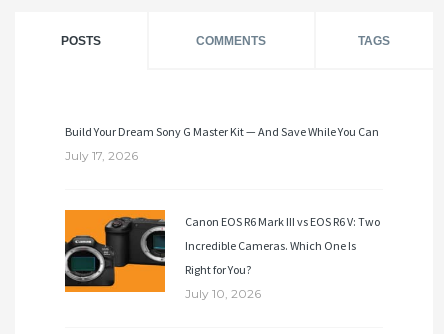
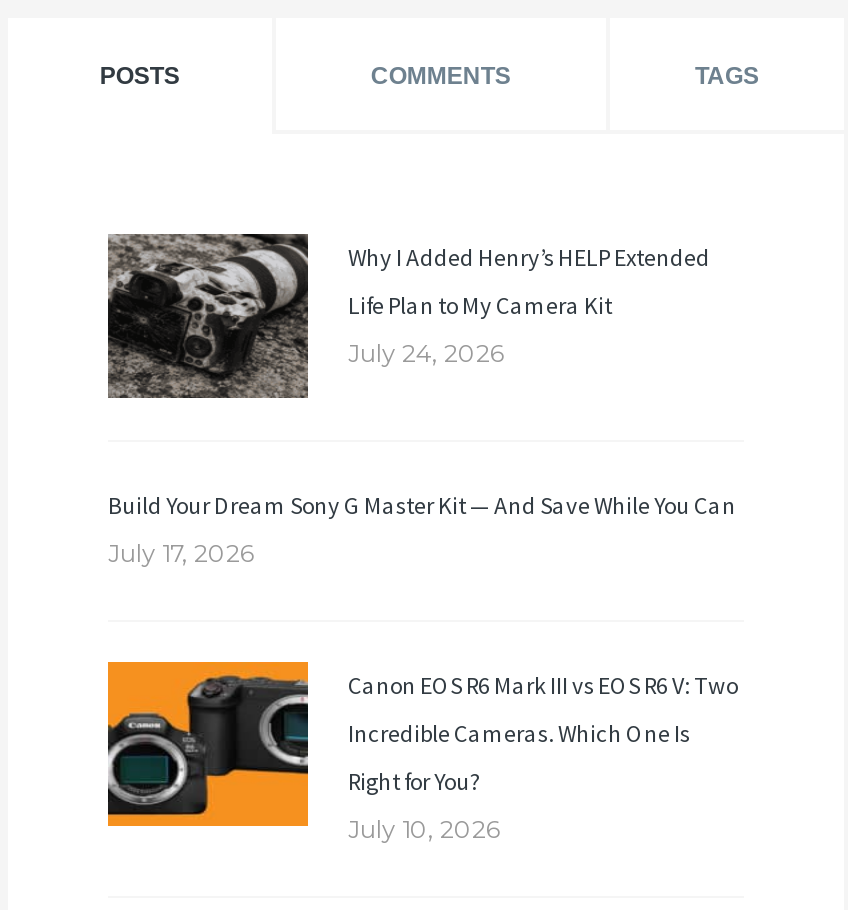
none -> [106,231,710,401] [image] | Why I Added Henry’s HELP Extended | Life Plan to My Camera Kit | July 24, 2026

